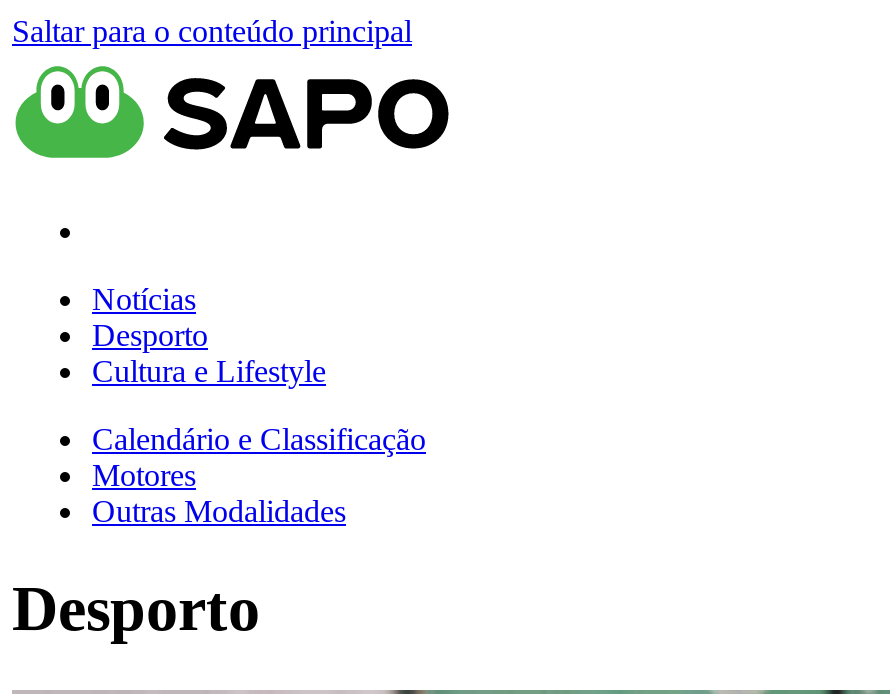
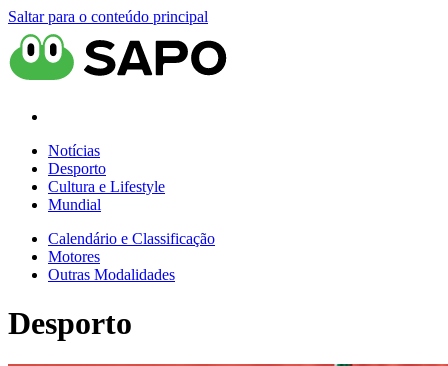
none -> [48,196,101,213] Mundial

